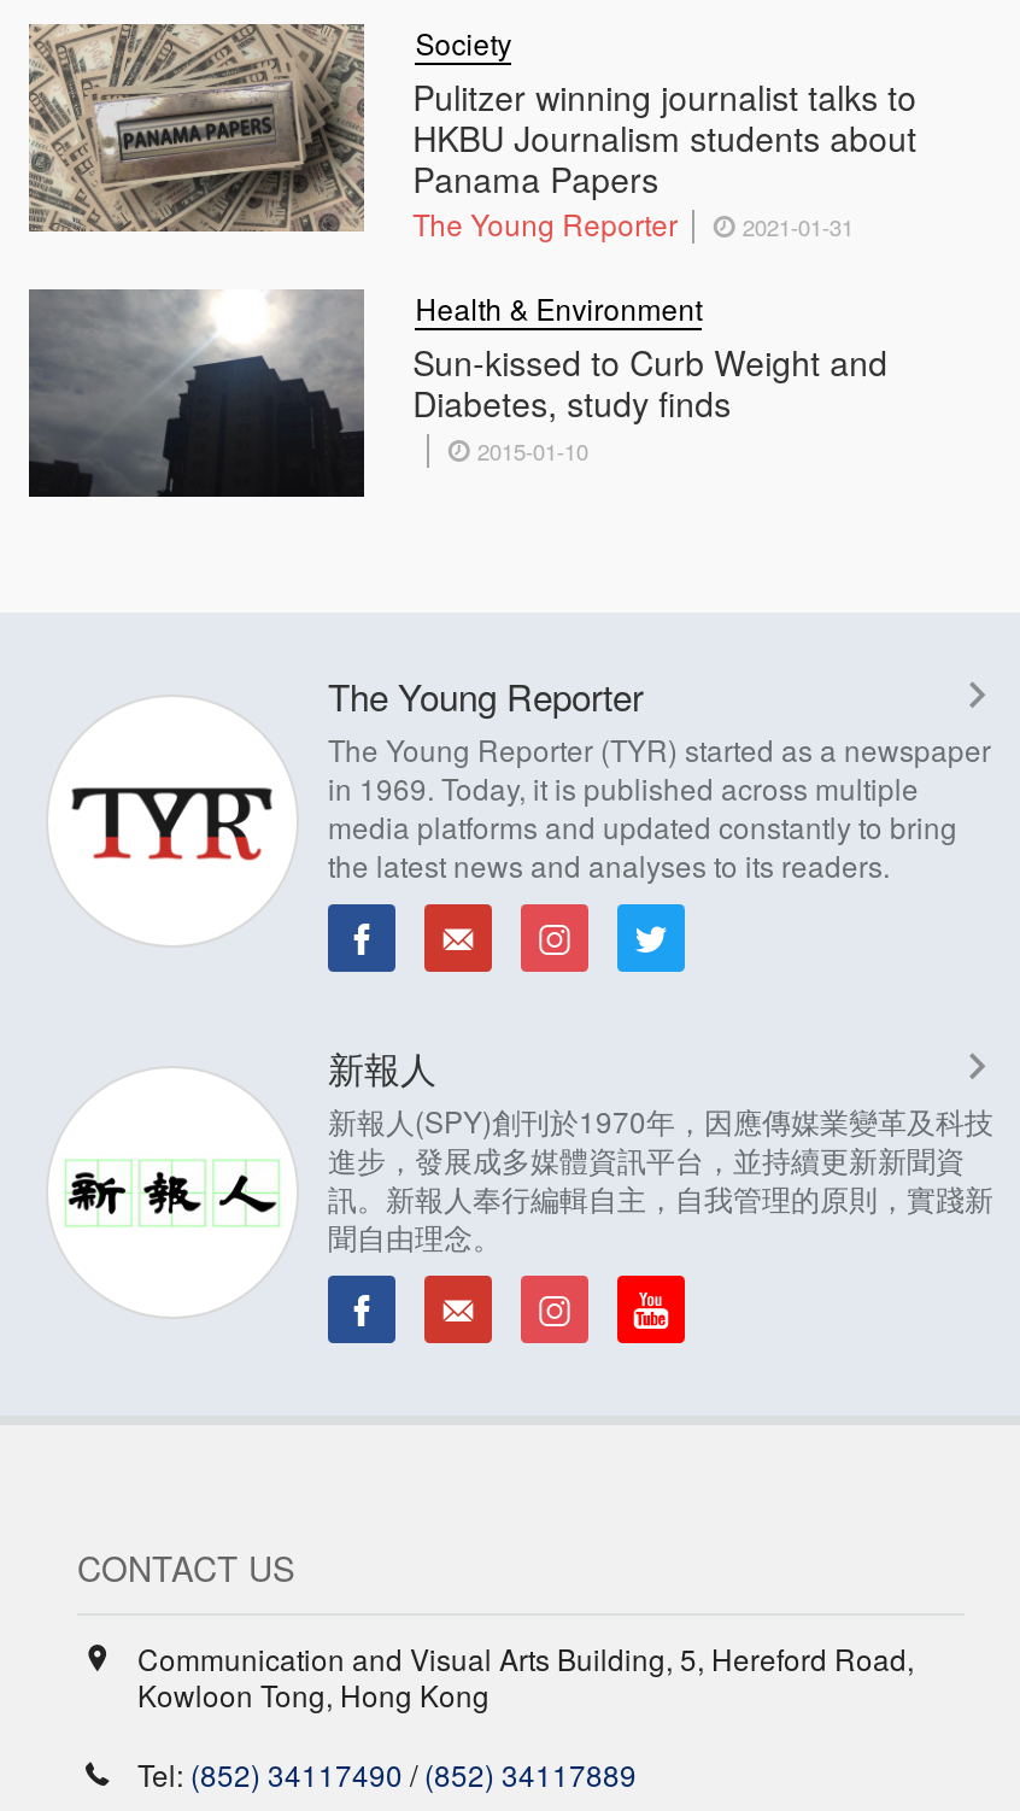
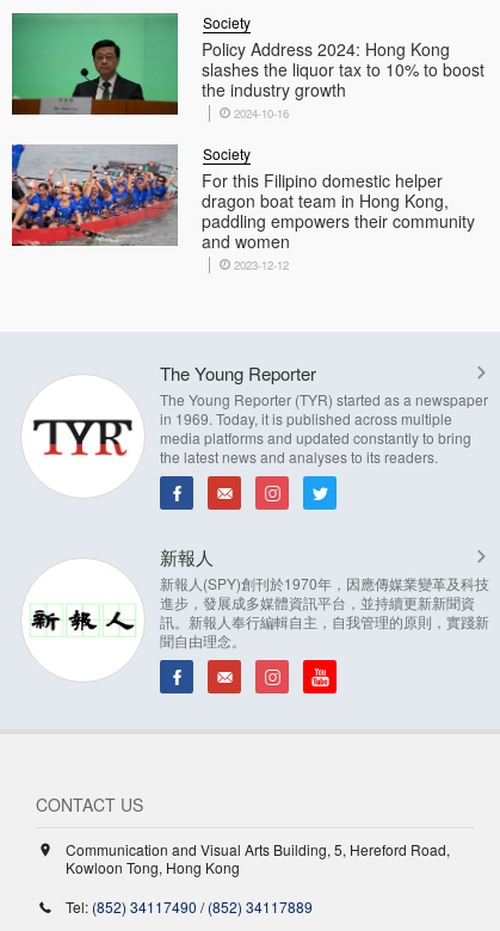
[27,24,917,231] [image] | Pulitzer winning journalist talks to | HKBU Journalism students about | Panama Papers -> [11,12,485,116] [image] | Policy Address 2024: Hong Kong | slashes the liquor tax to 10% to boost | the industry growth
[413,203,853,244] The Young Reporter | 2021-01-31 -> [234,105,289,122] 2024-10-16
[27,287,888,499] [image] | Sun-kissed to Curb Weight and | Diabetes, study finds -> [11,143,475,253] [image] | For this Filipino domestic helper | dragon boat team in Hong Kong, | paddling empowers their community | and women
[415,287,702,328] Health & Environment -> [203,143,251,164] Society
[477,435,588,468] 2015-01-10 -> [234,257,289,274] 2023-12-12

